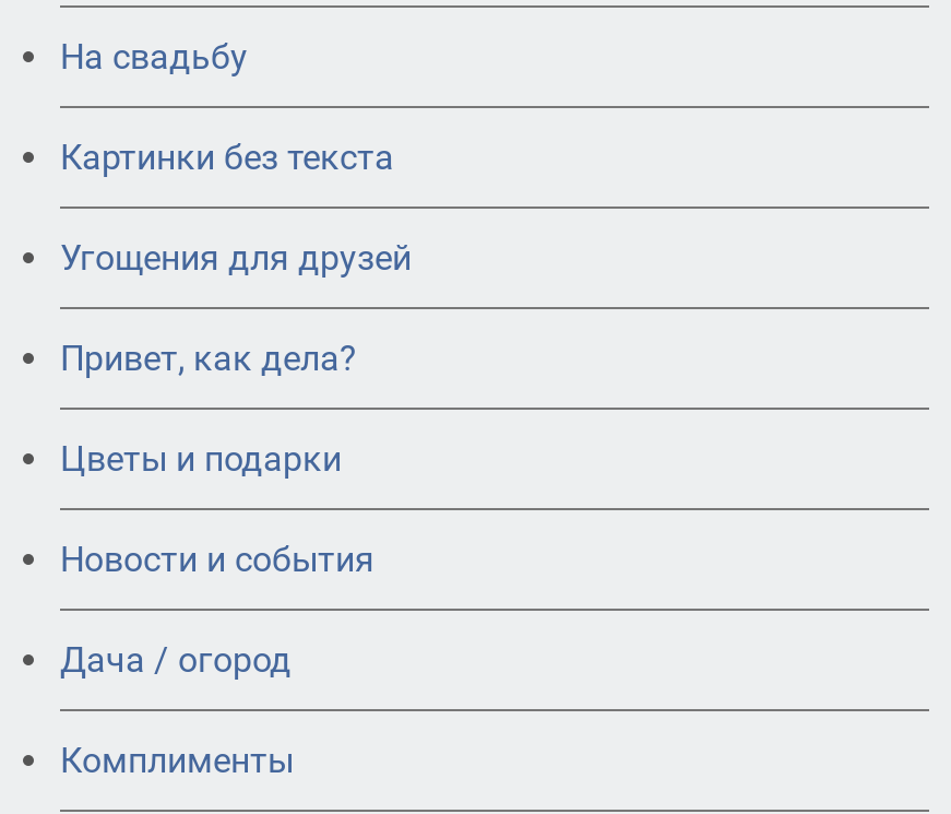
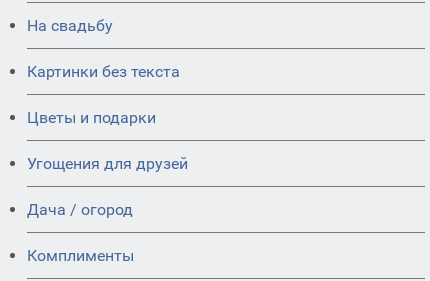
moved [60,238,412,280] -> [27,154,188,173]: Угощения для друзей
[60,339,357,380] Привет, как дела? -> none
[60,540,375,581] Новости и события -> none

